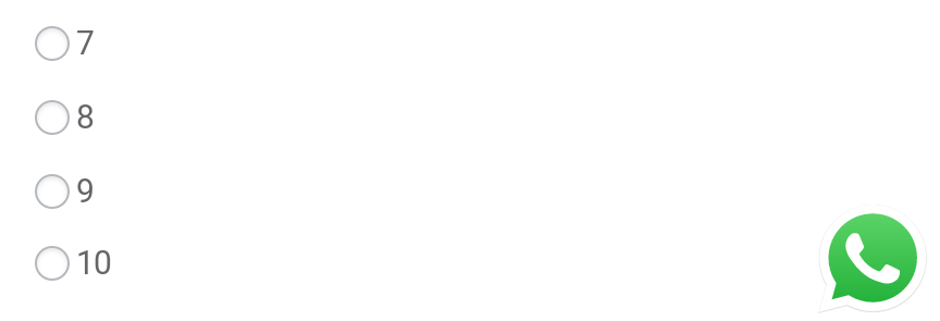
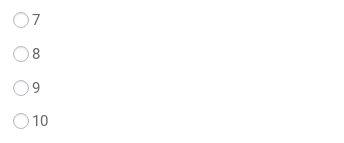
[825,211,920,305] [image] -> none

